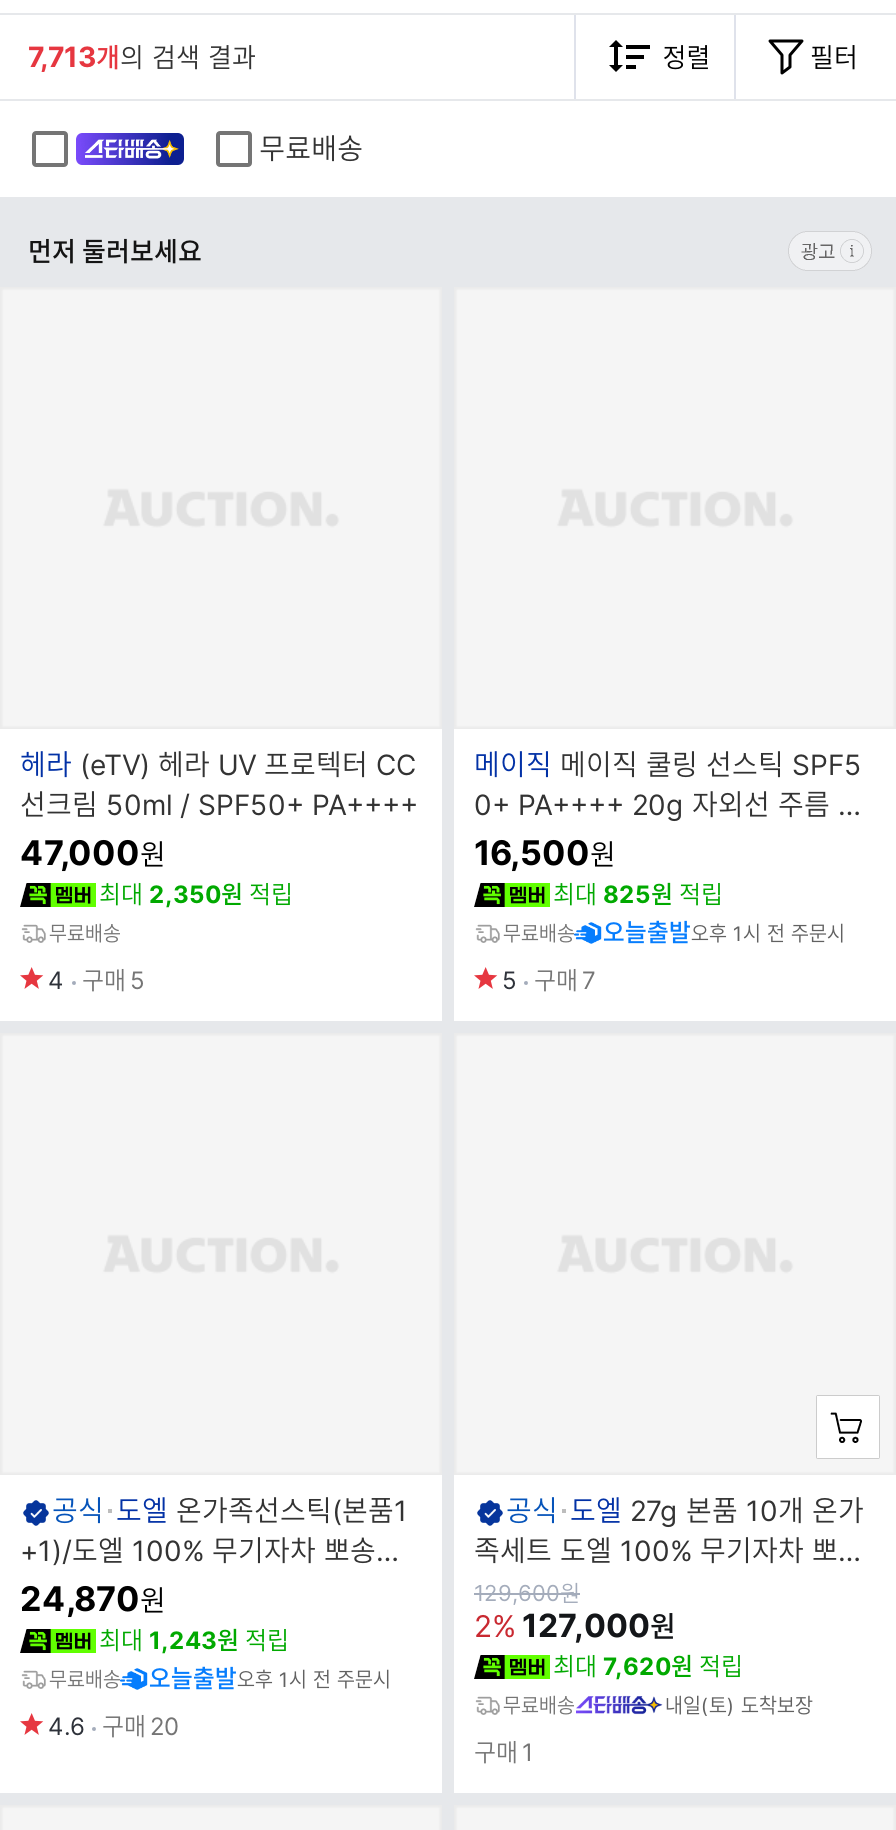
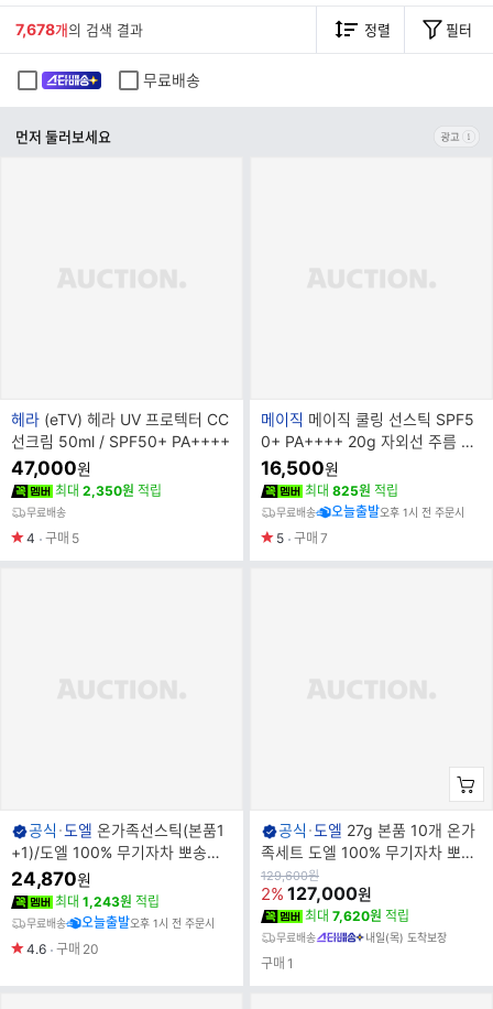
[28,39,256,73] 7,713개의 검색 결과 -> [15,20,143,39] 7,678개의 검색 결과
[665,1693,813,1717] 내일(토) 도착보장 -> [366,931,447,944] 내일(목) 도착보장

